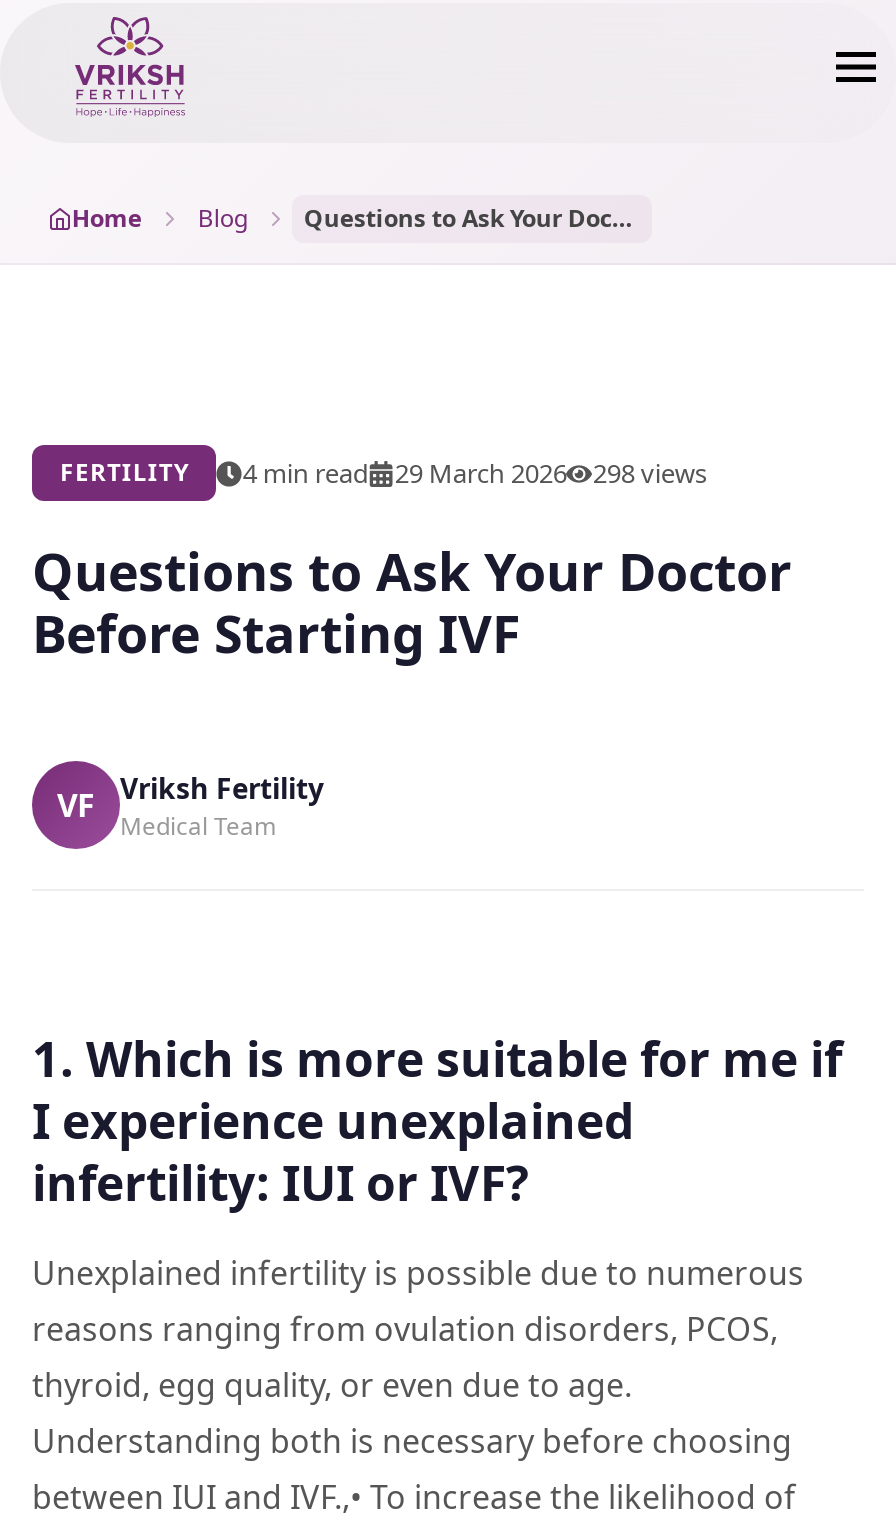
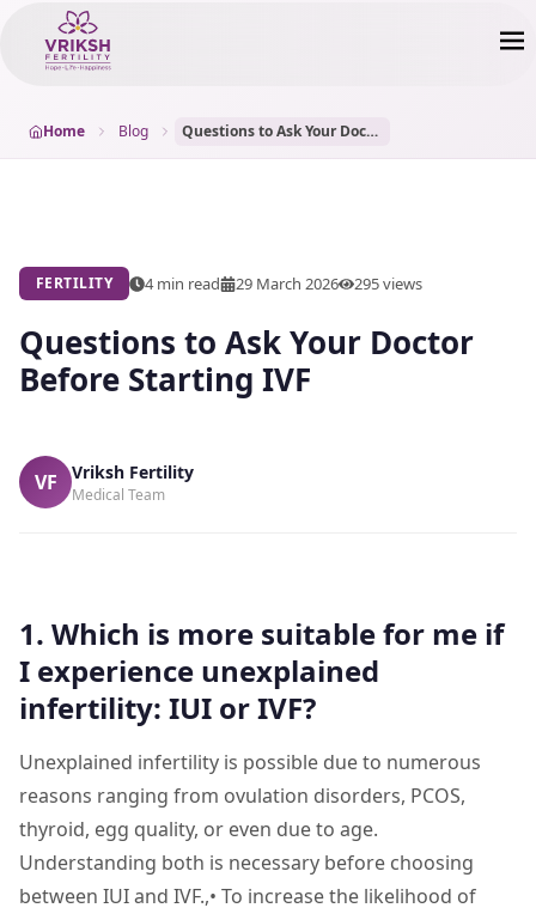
[60,454,707,490] FERTILITY 4 min read 29 March 2026 298 views -> [36,272,423,294] FERTILITY 4 min read 29 March 2026 295 views

